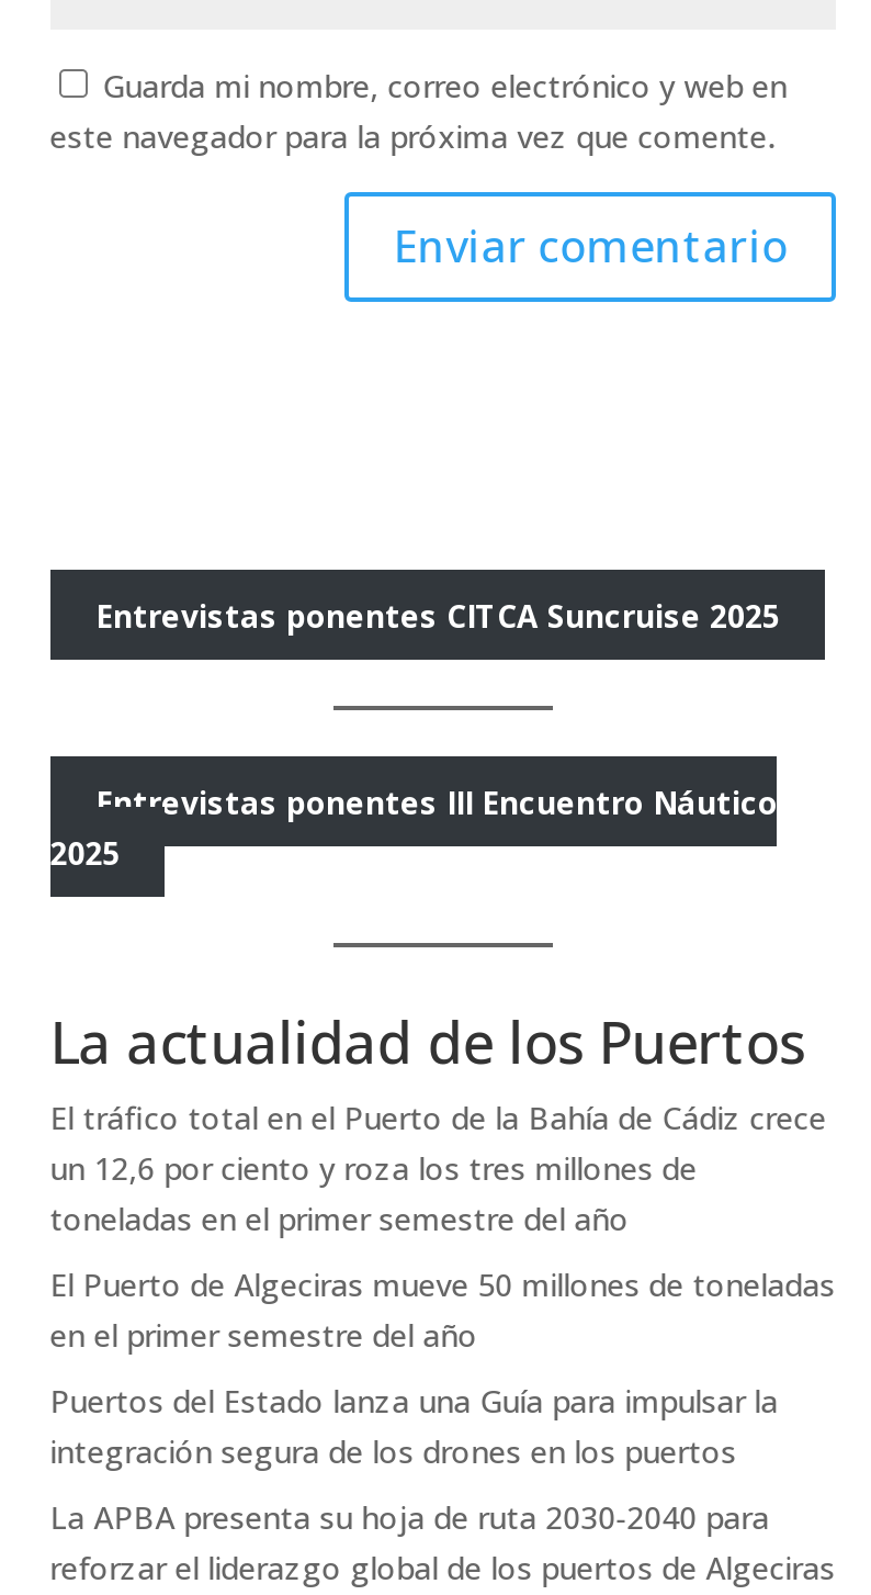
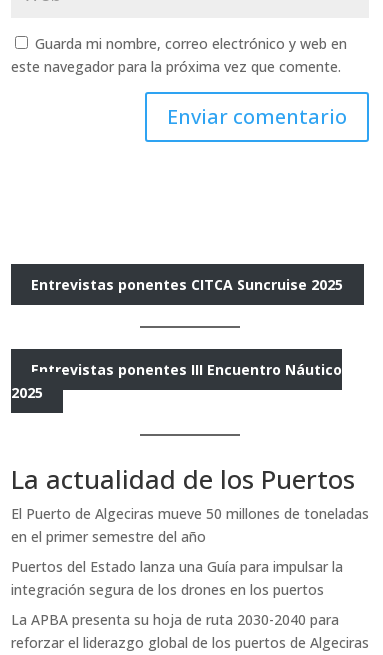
[50,1097,827,1239] El tráfico total en el Puerto de la Bahía de Cádiz crece | un 12,6 por ciento y roza los tres millones de | toneladas en el primer semestre del año -> none

